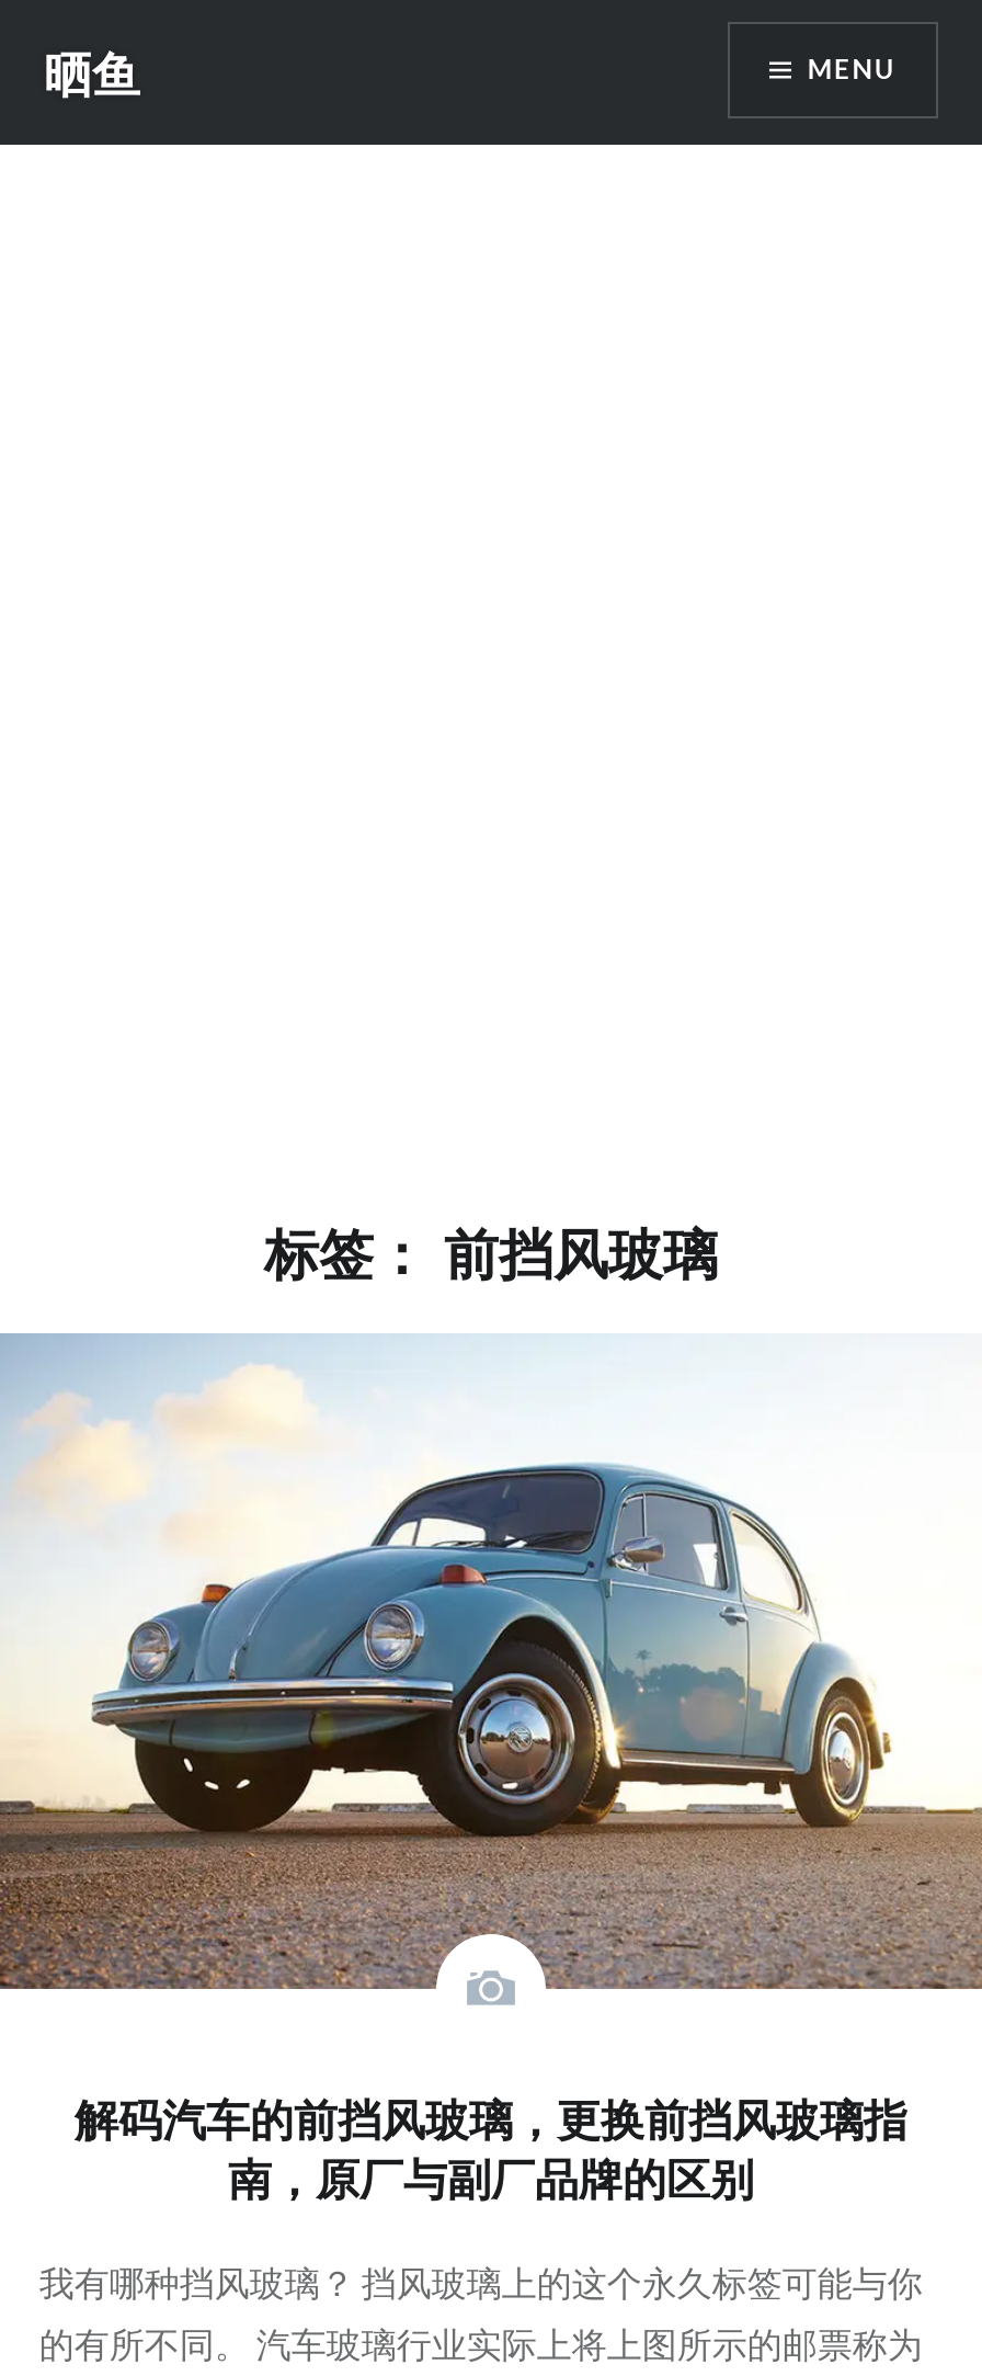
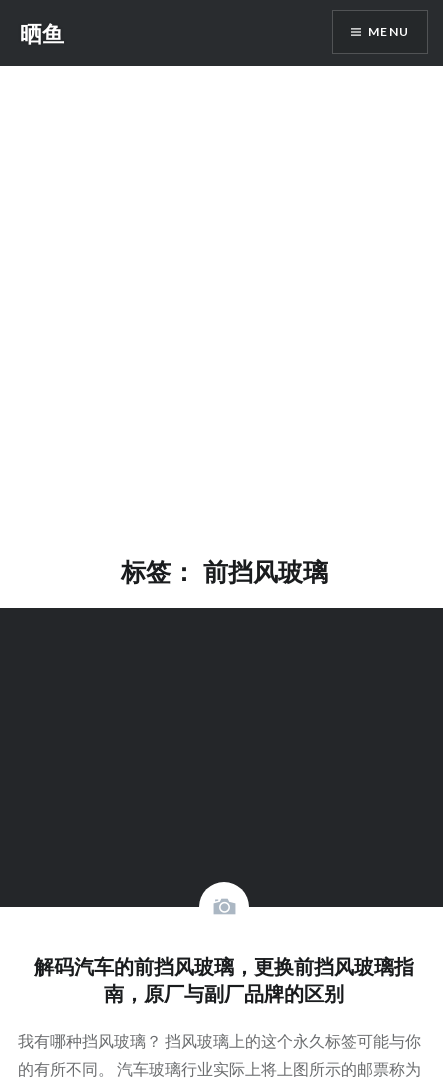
[7,1333,975,1991] [image] -> none

